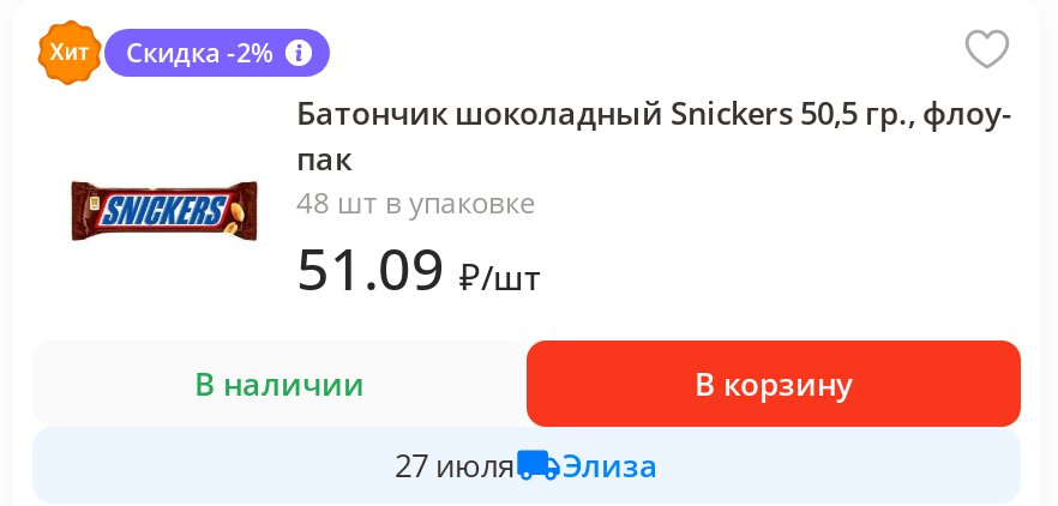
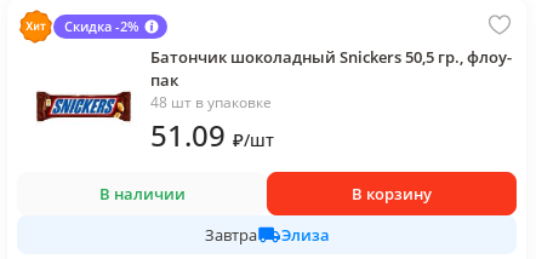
[395,444,515,487] 27 июля -> [204,224,256,246] Завтра

